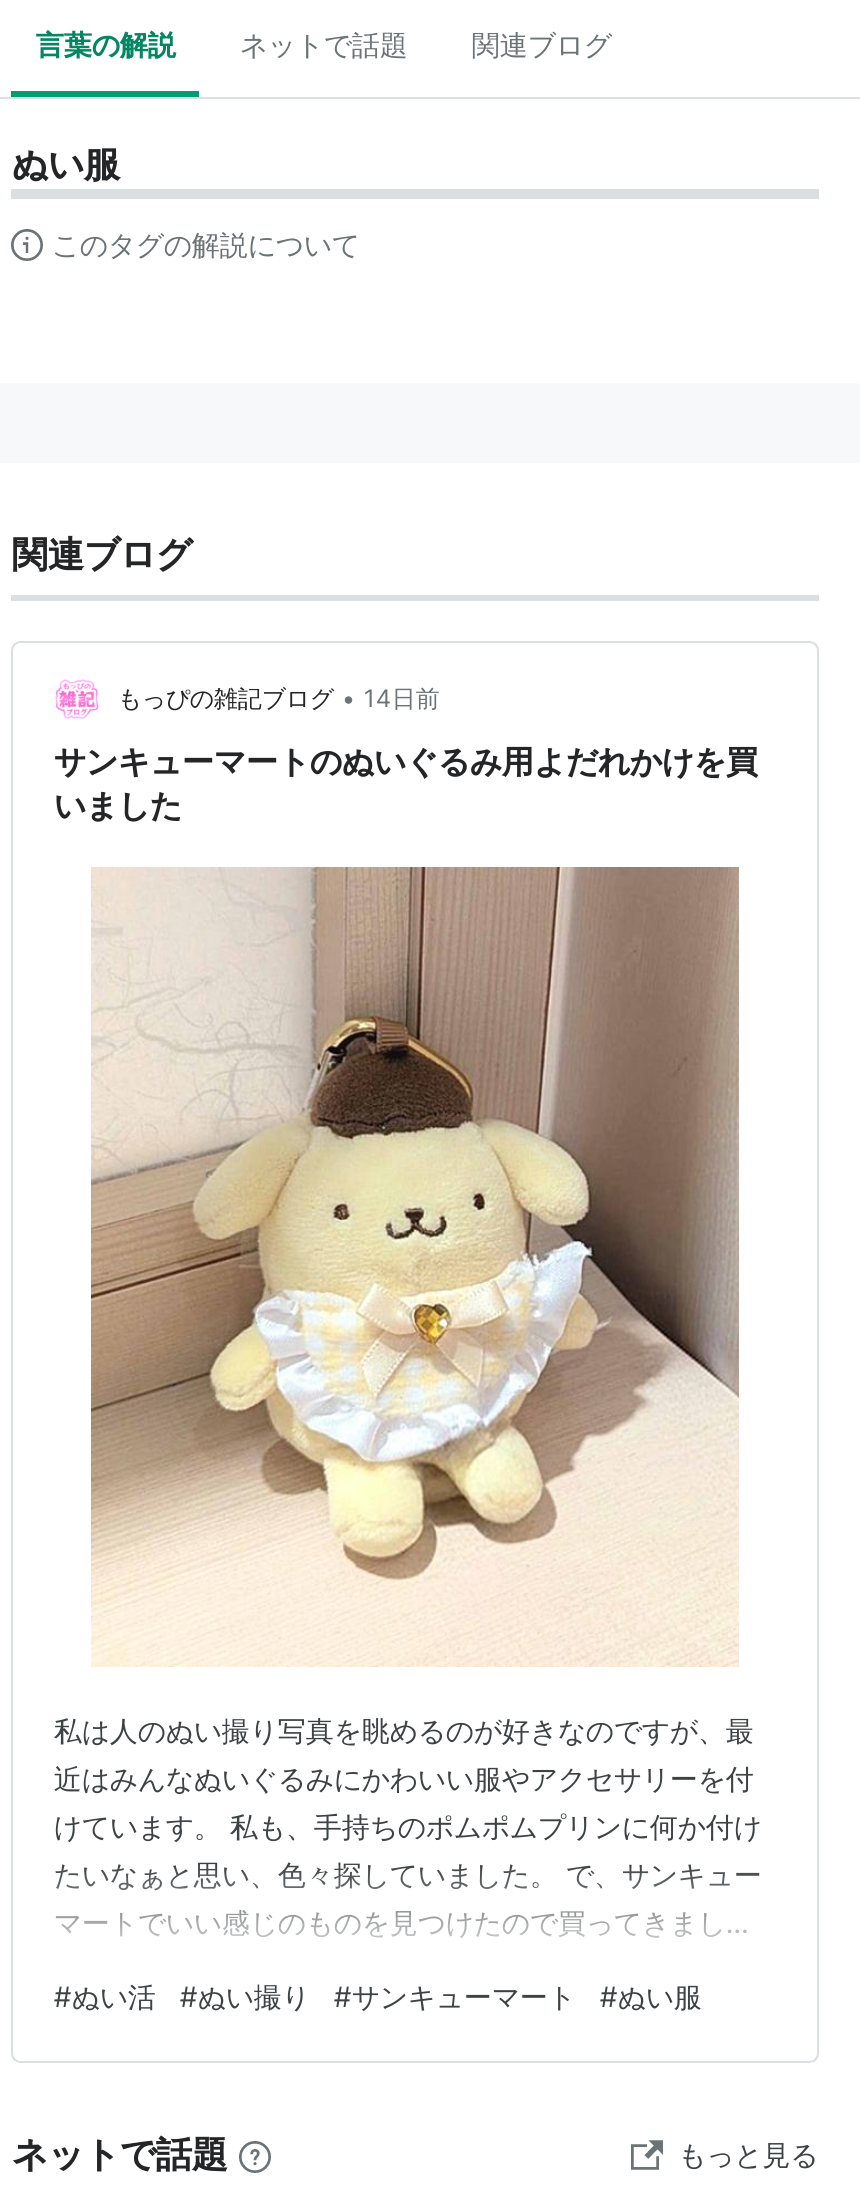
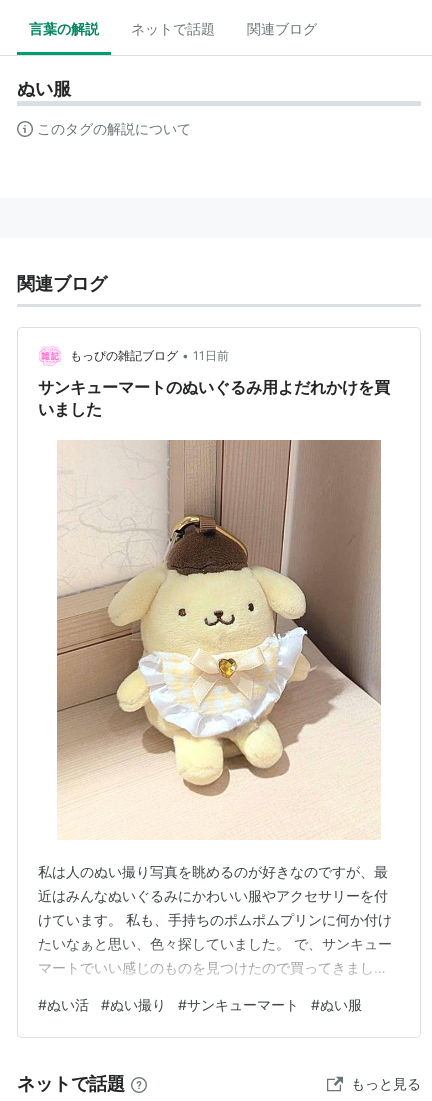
[118,682,440,714] もっぴの雑記ブログ • 14日前 -> [70,348,229,363] もっぴの雑記ブログ • 11日前

